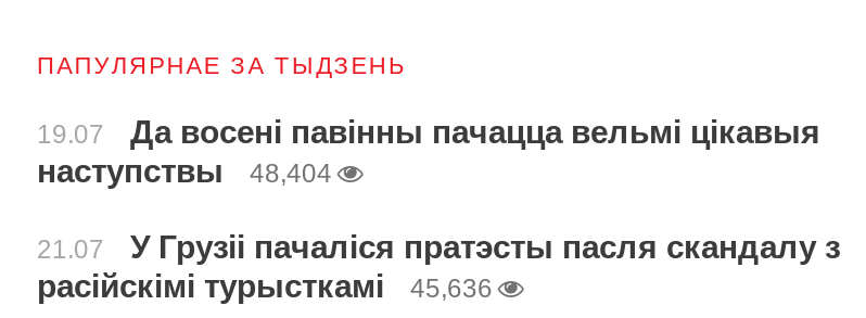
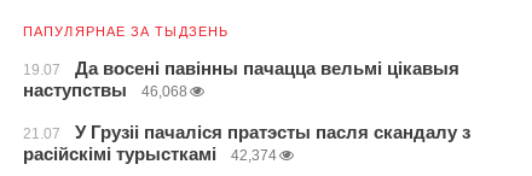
[37,152,332,189] наступствы 48,404 -> [23,80,187,100] наступствы 46,068
[37,267,493,304] расійскімі турысткамі 45,636 -> [23,143,277,164] расійскімі турысткамі 42,374

